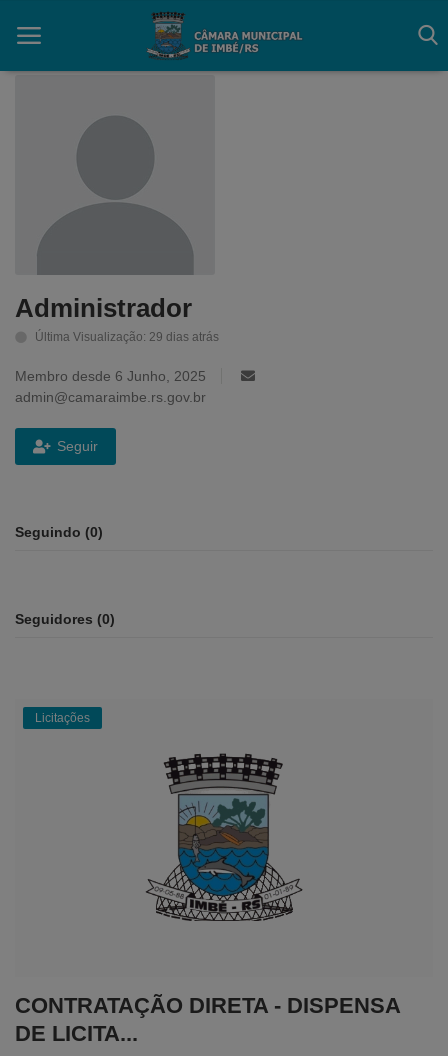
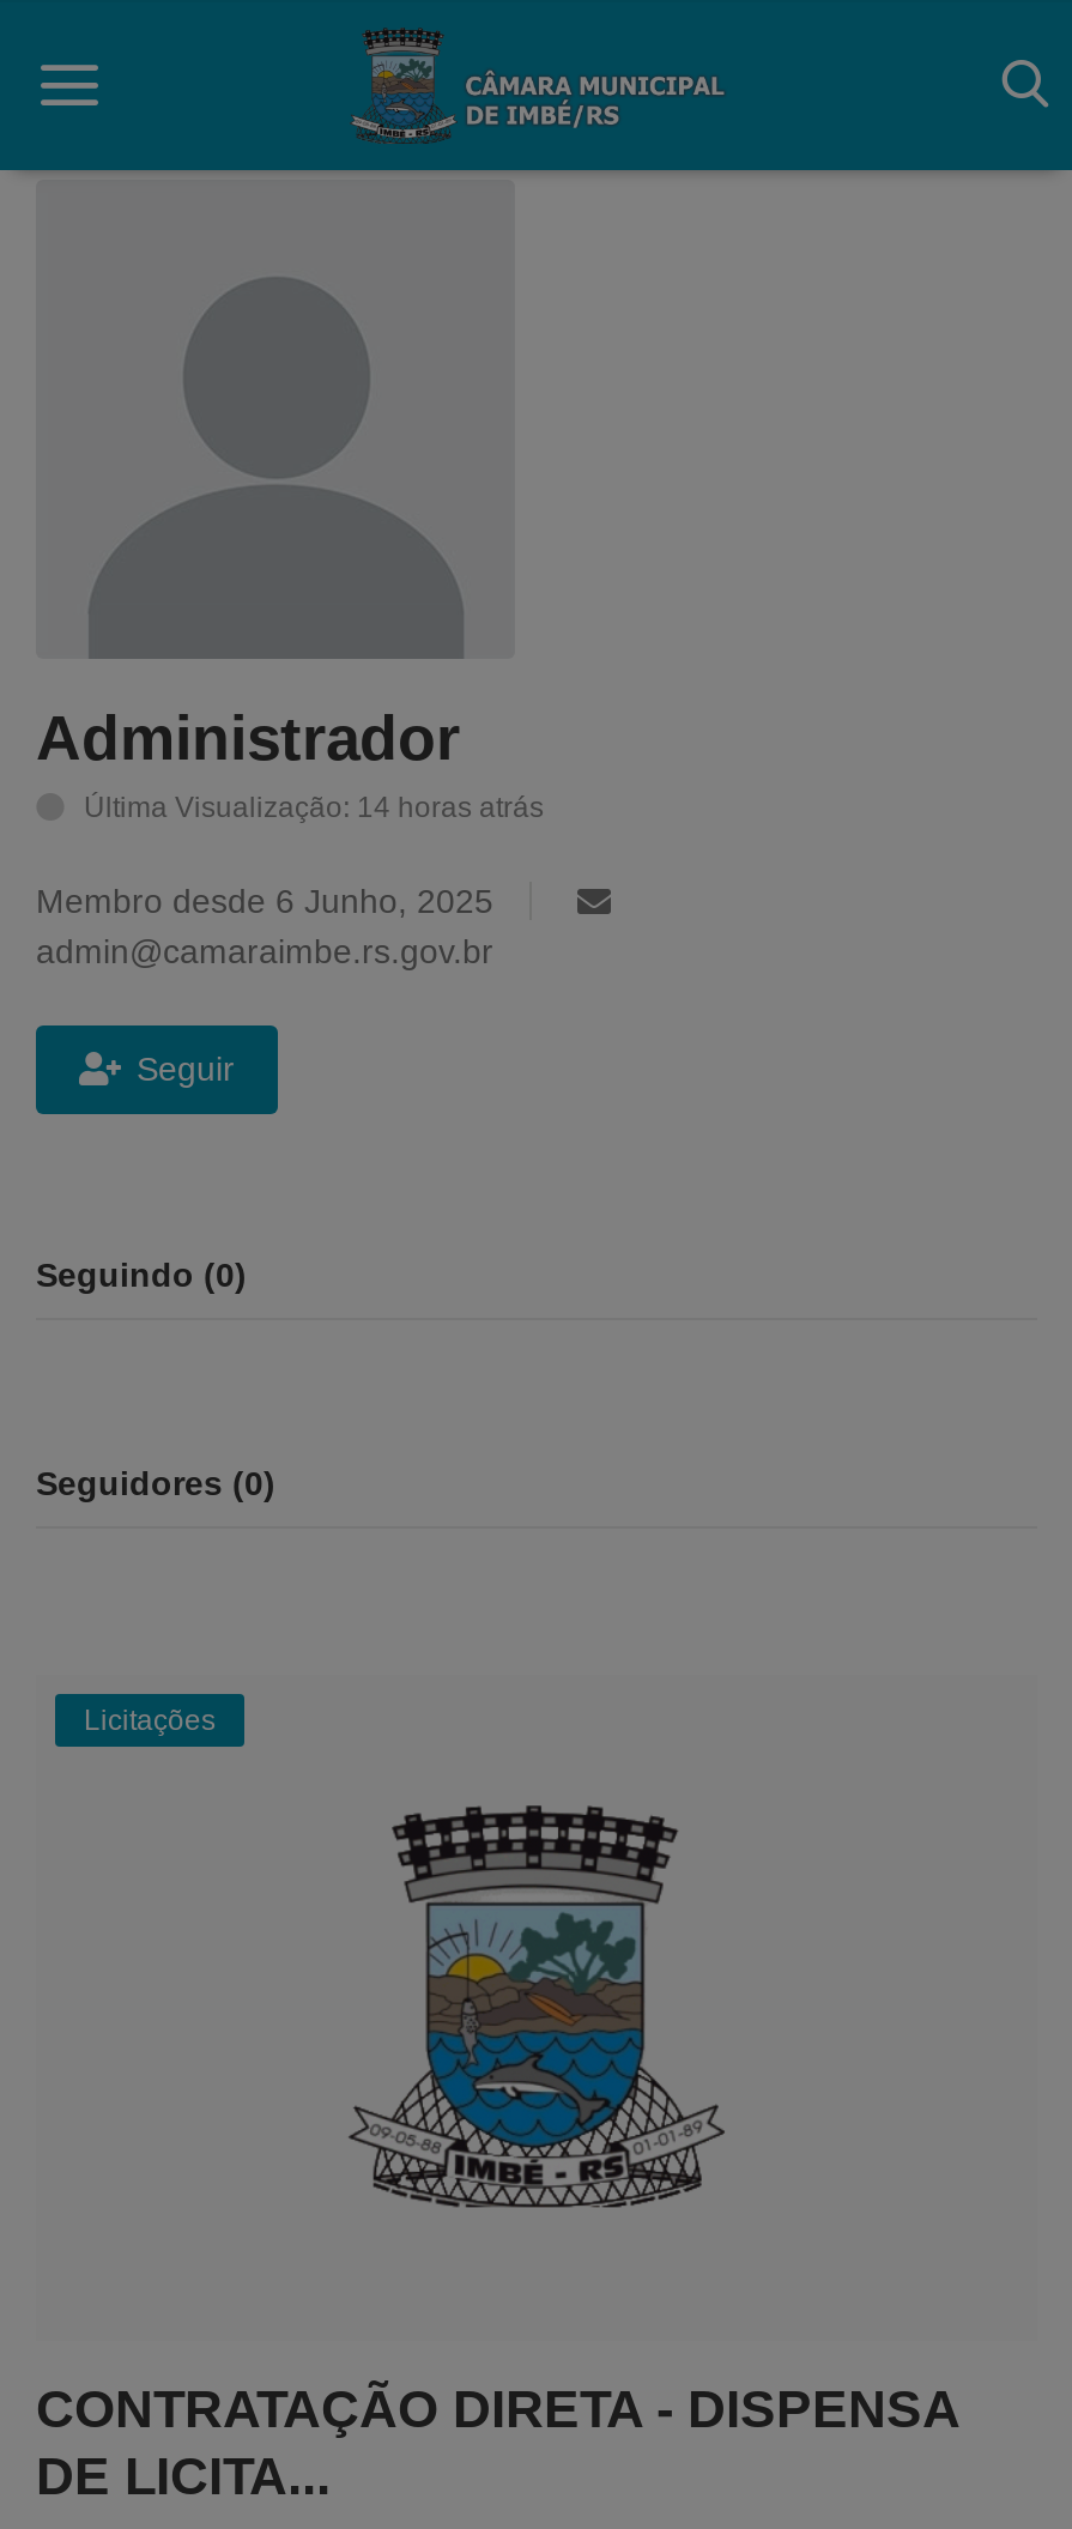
[32,330,219,344] Última Visualização: 29 dias atrás -> [77,791,544,824] Última Visualização: 14 horas atrás

